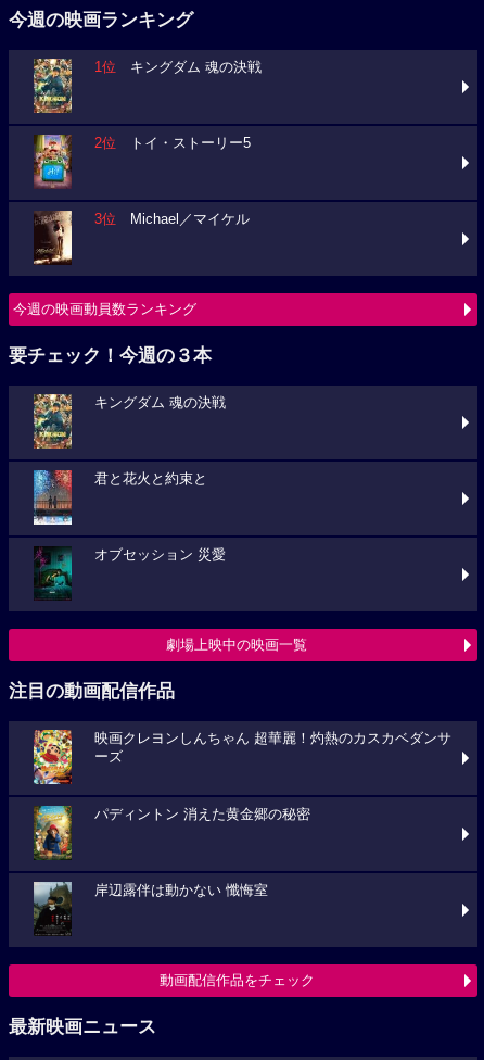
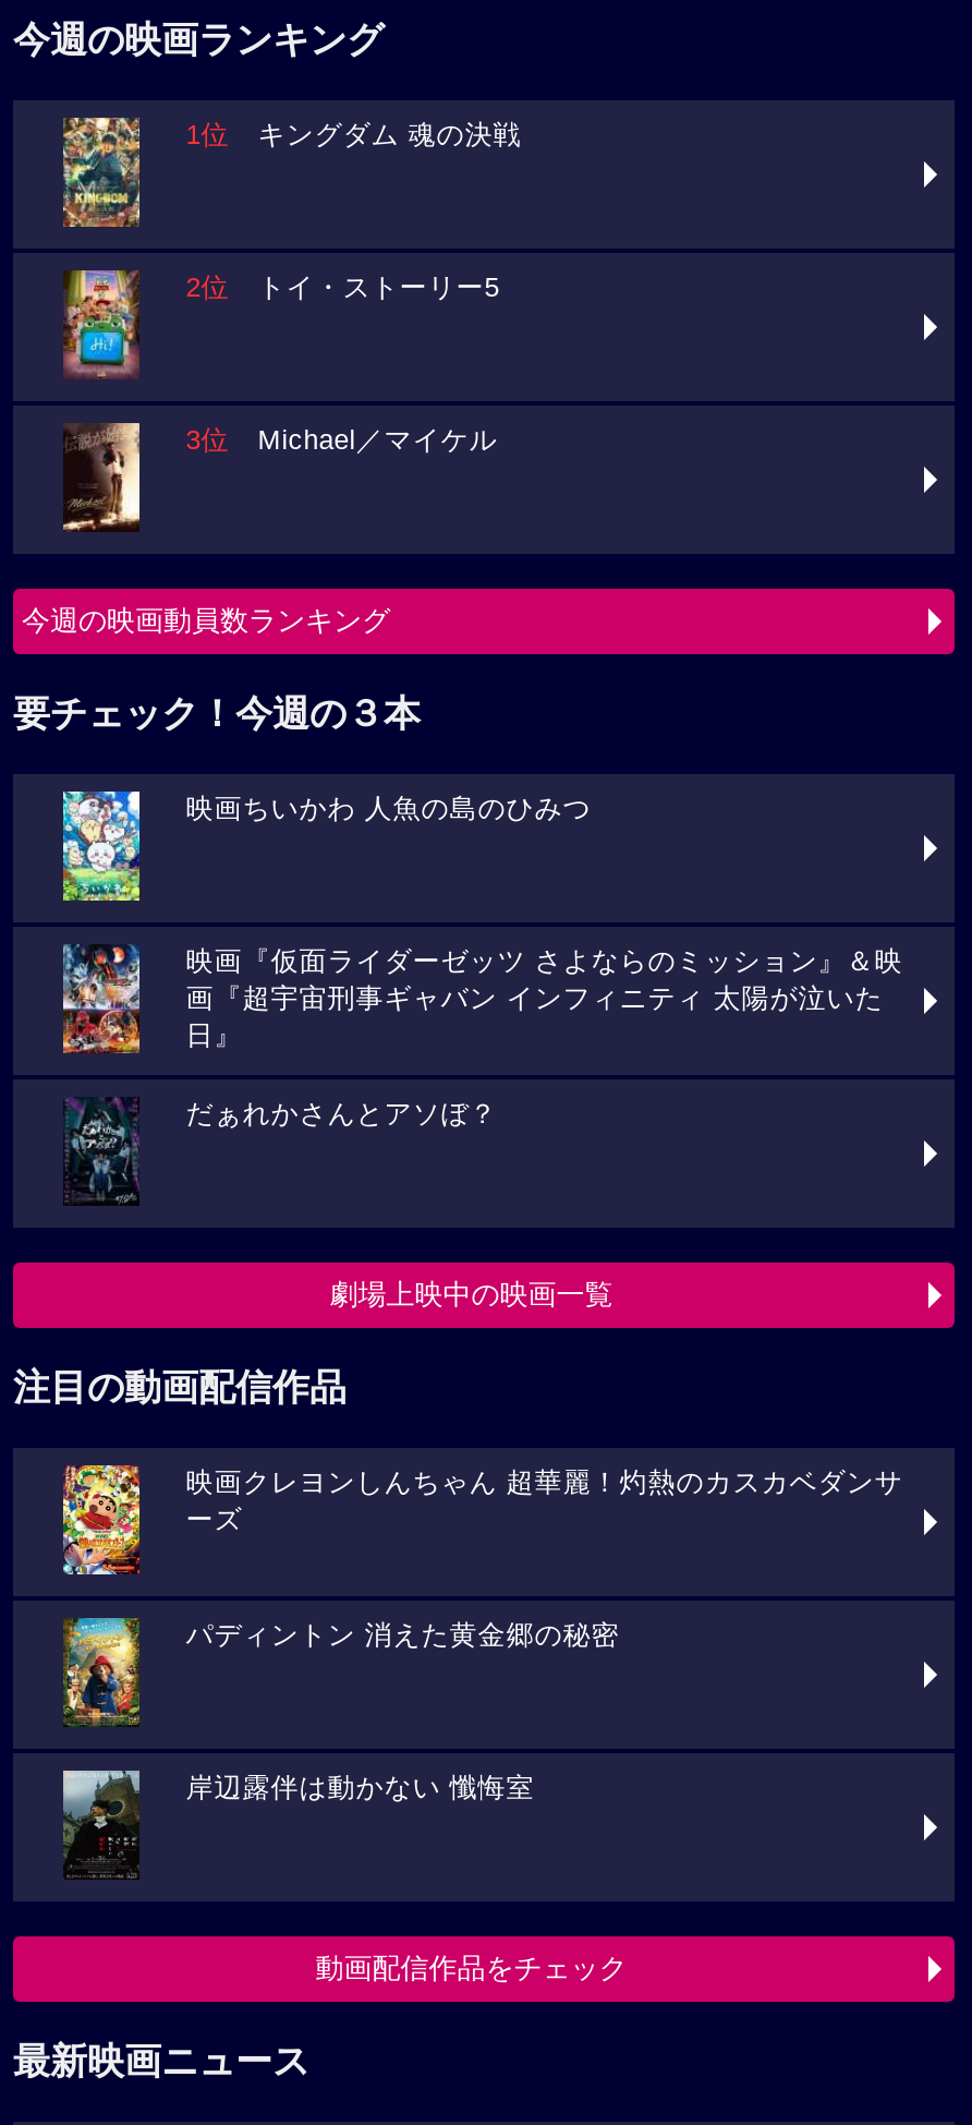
[33,393,226,450] [image] | キングダム 魂の決戦 -> [61,789,591,903] [image] | 映画ちいかわ 人魚の島のひみつ
[33,469,208,526] [image] | 君と花火と約束と -> [61,944,903,1053] [image] | 映画『仮面ライダーゼッツ さよならのミッション』＆映 | 画『超宇宙刑事ギャバン インフィニティ 太陽が泣いた | 日』
[34,546,226,597] [image] | オブセッション 災愛 -> [65,1097,498,1202] [image] | だぁれかさんとアソぼ？

